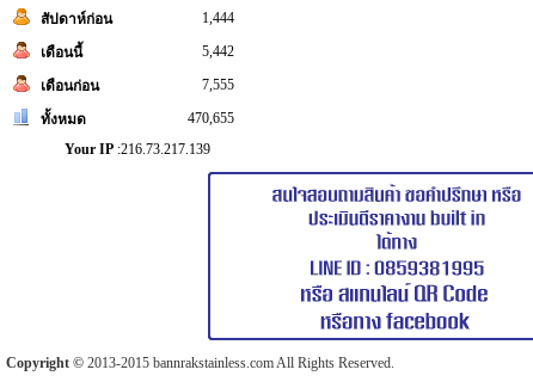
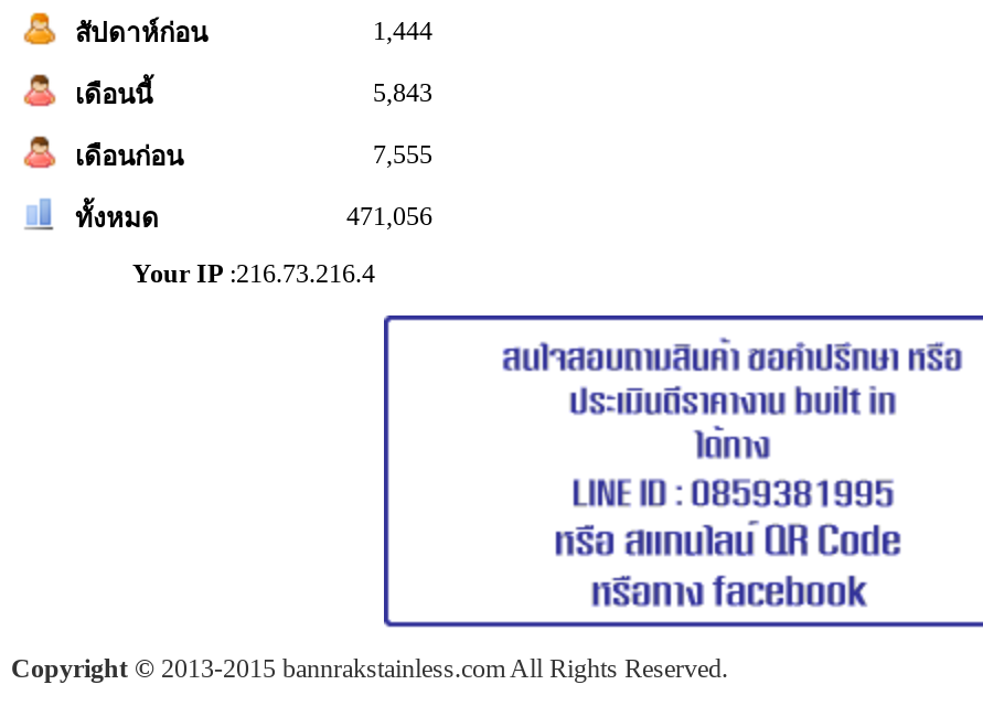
[202,43,234,60] 5,442 -> [373,77,432,108] 5,843
[188,110,234,127] 470,655 -> [346,201,432,232] 471,056
[65,141,210,158] Your IP:216.73.217.139 -> [132,258,375,289] Your IP:216.73.216.4

